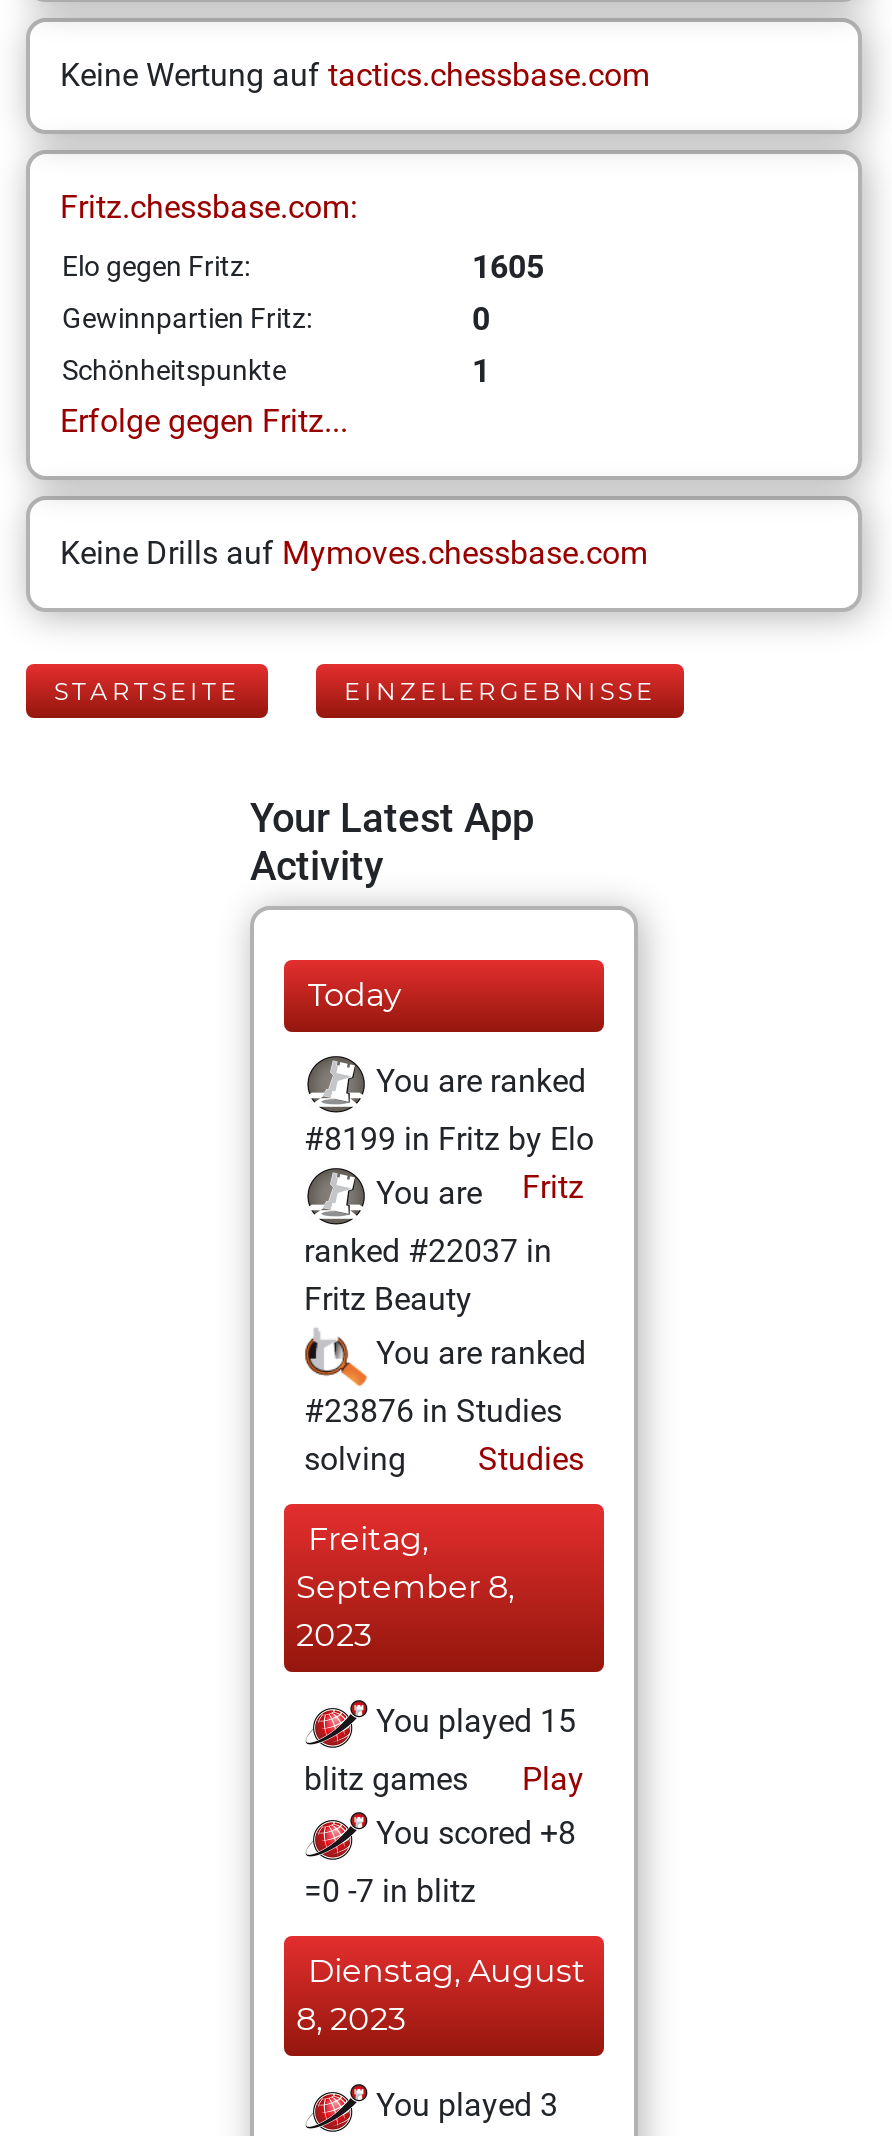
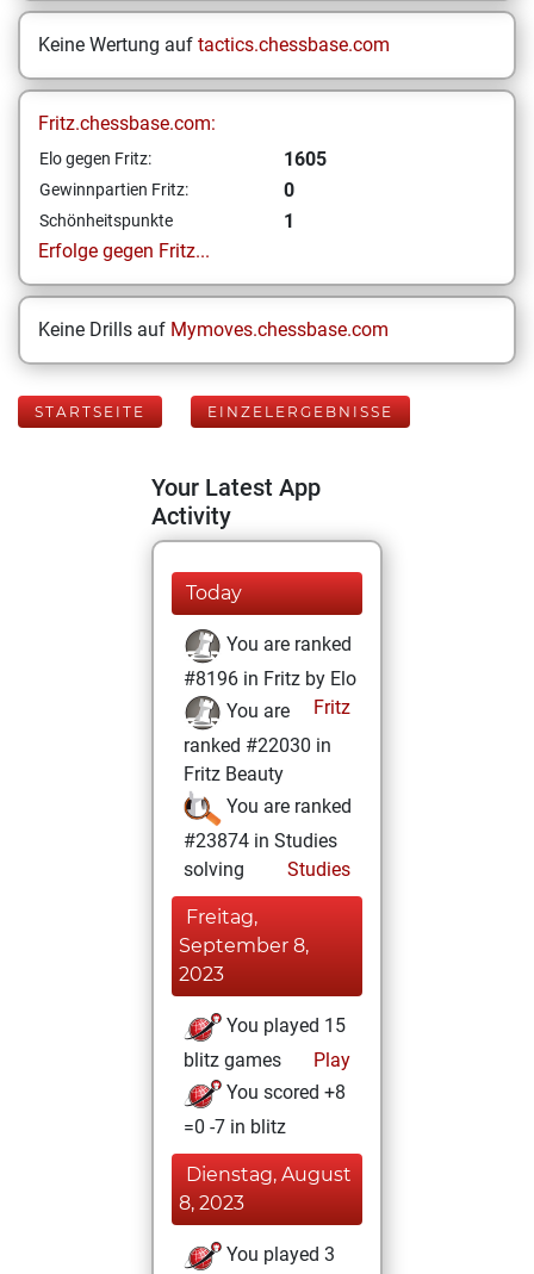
[304,1120,594,1158] #8199 in Fritz by Elo -> [184,667,356,690] #8196 in Fritz by Elo
[304,1232,552,1270] ranked #22037 in -> [184,734,331,757] ranked #22030 in
[304,1392,562,1430] #23876 in Studies -> [184,829,337,852] #23874 in Studies

